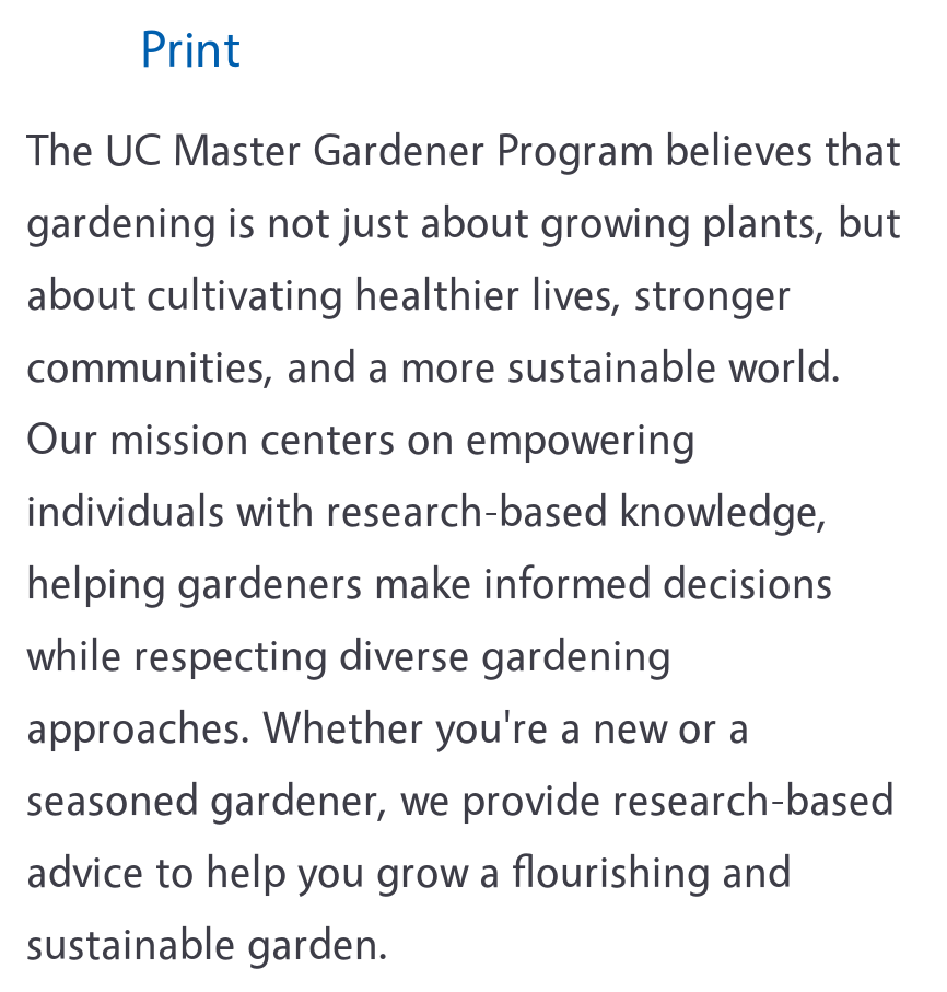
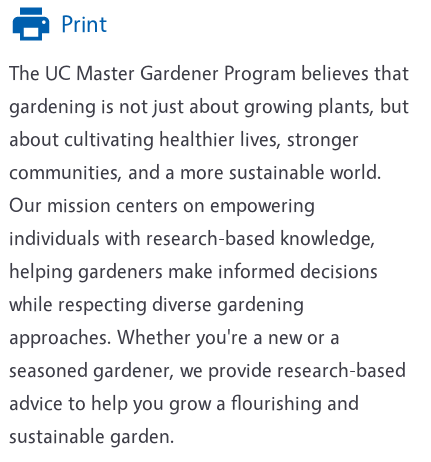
none -> [11,6,51,42] [image]

